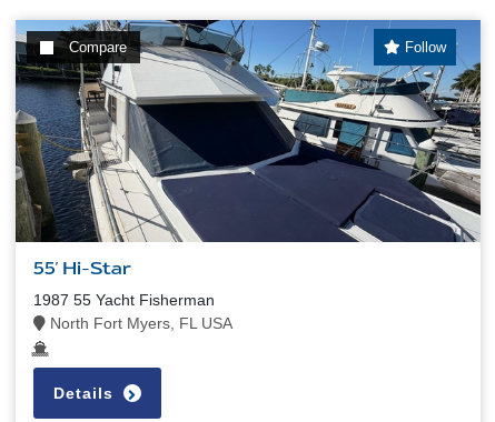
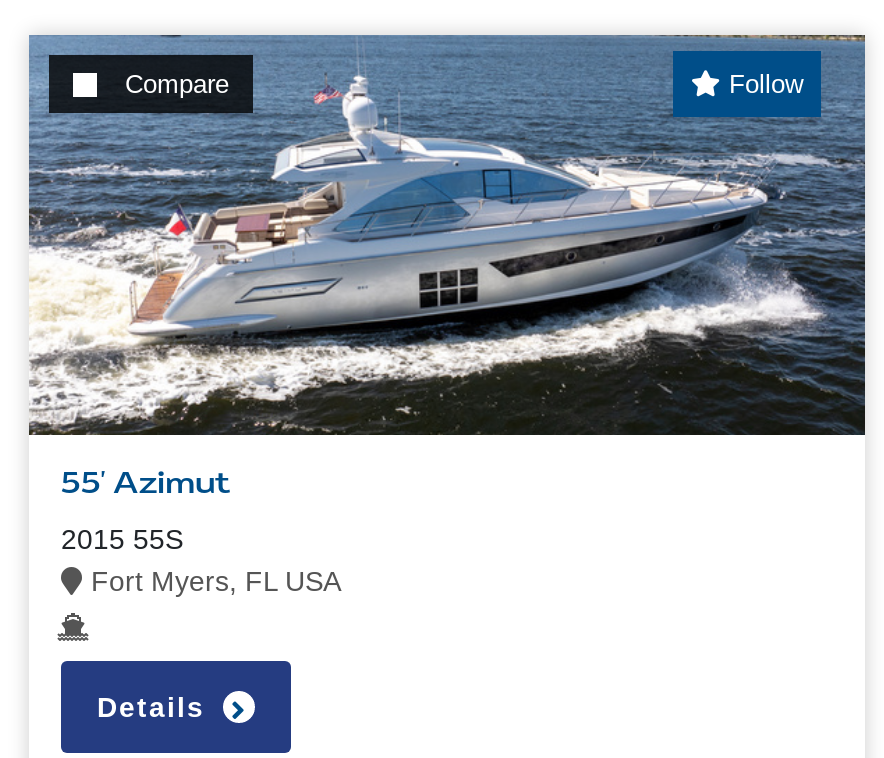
[14,19,482,280] [image] | 55' Hi-Star -> [27,33,867,503] [image] | 55' Azimut
[33,291,232,332] 1987 55 Yacht Fisherman | North Fort Myers, FL USA -> [61,523,341,597] 2015 55S | Fort Myers, FL USA

